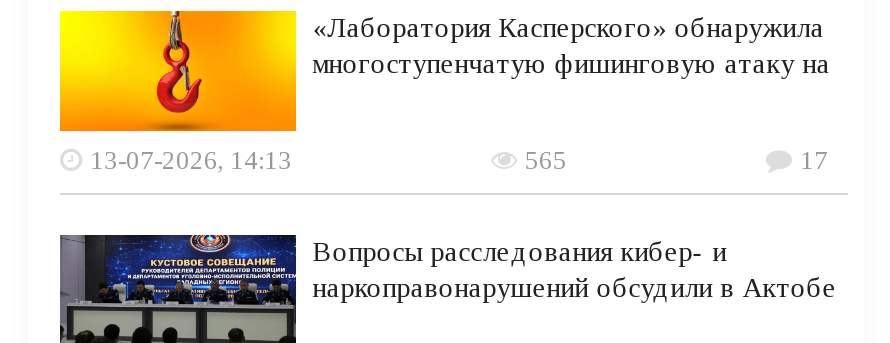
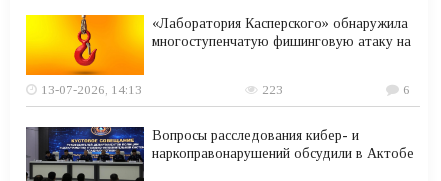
[525,145,567,175] 565 -> [262,82,283,97] 223
[800,145,828,175] 17 -> [403,82,410,97] 6

